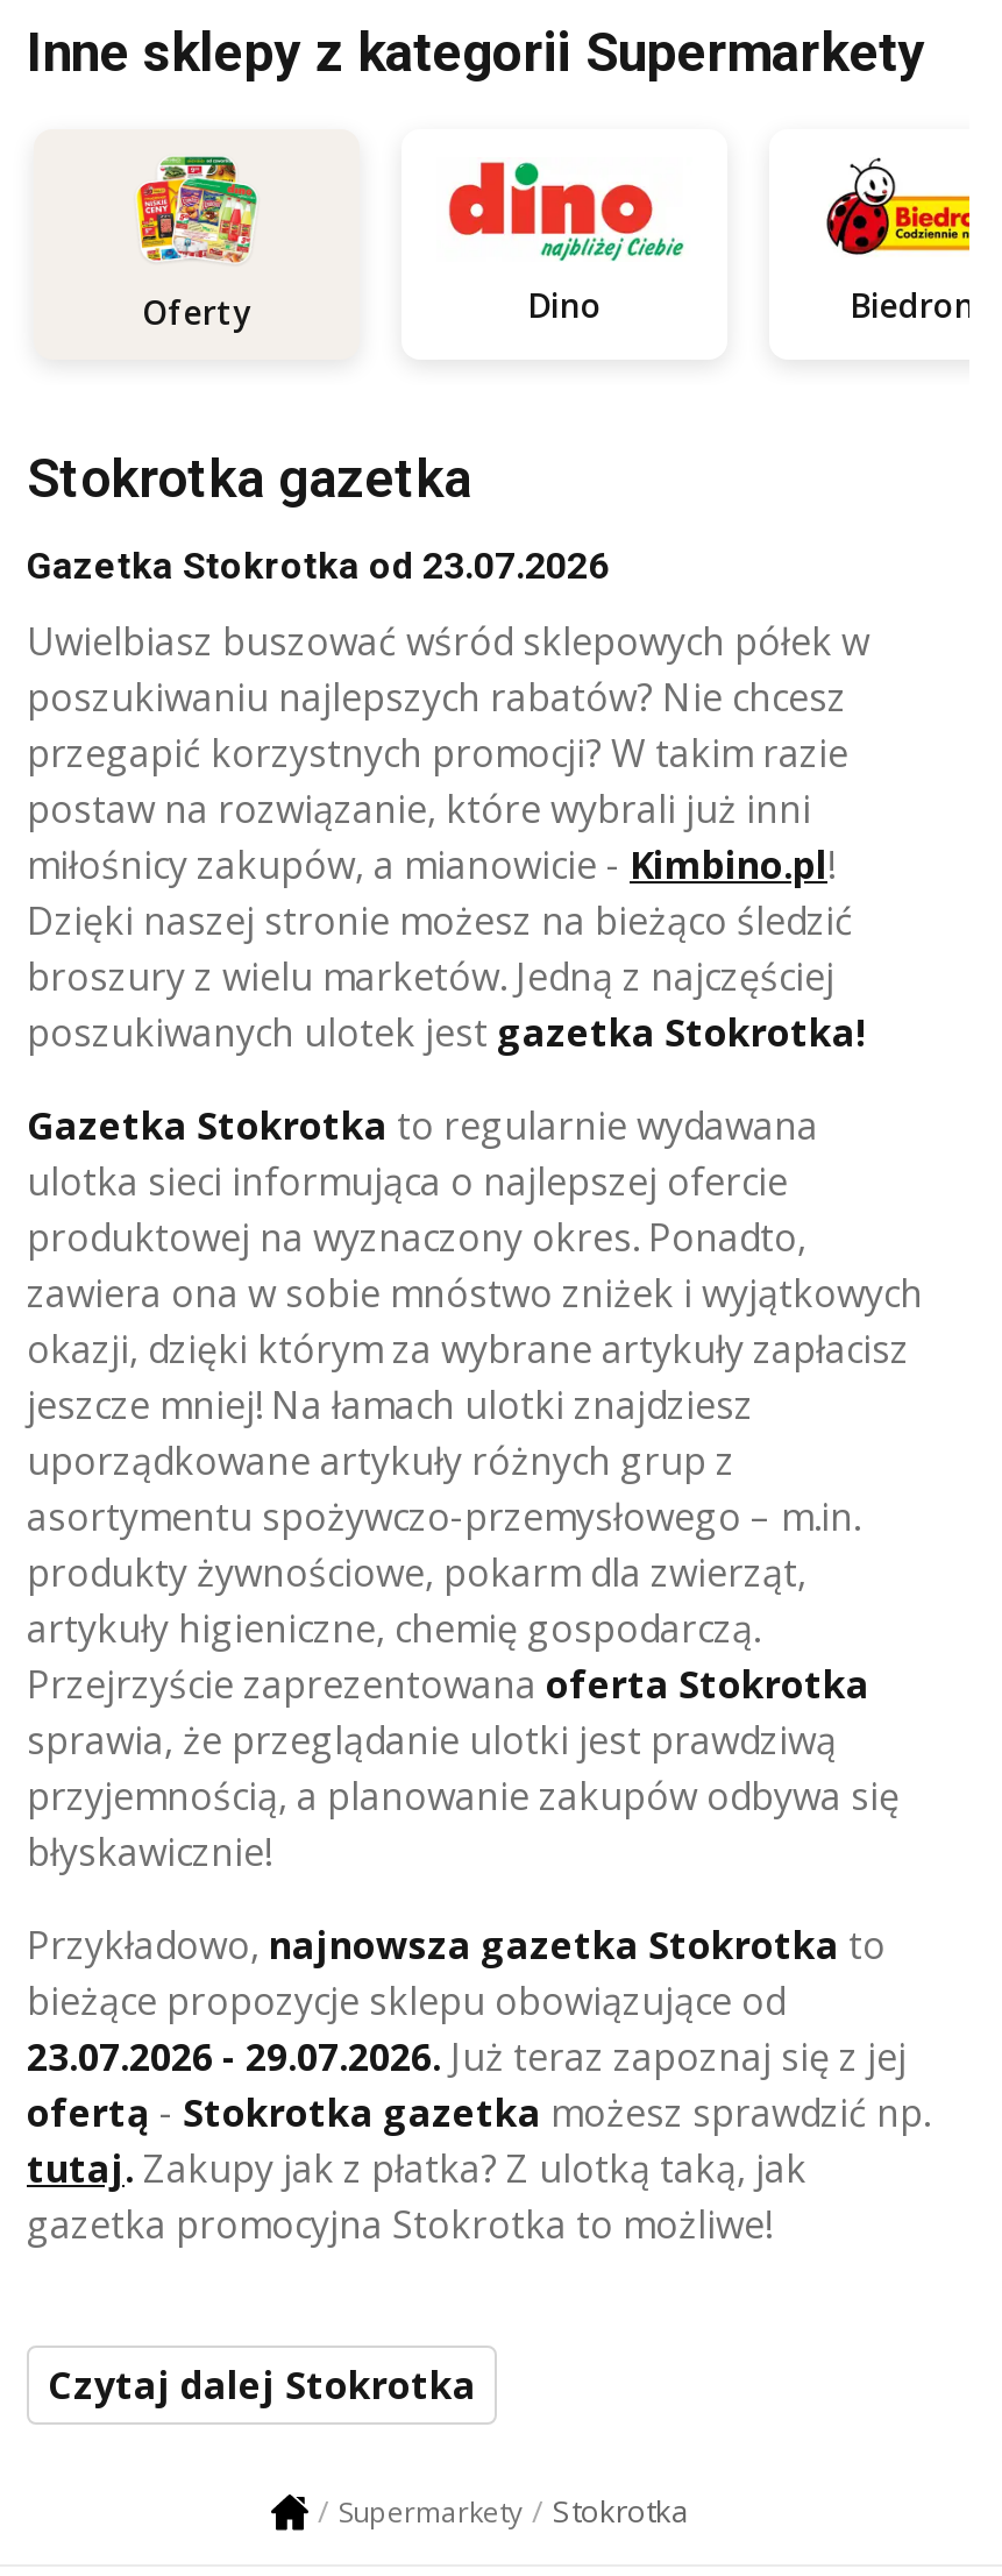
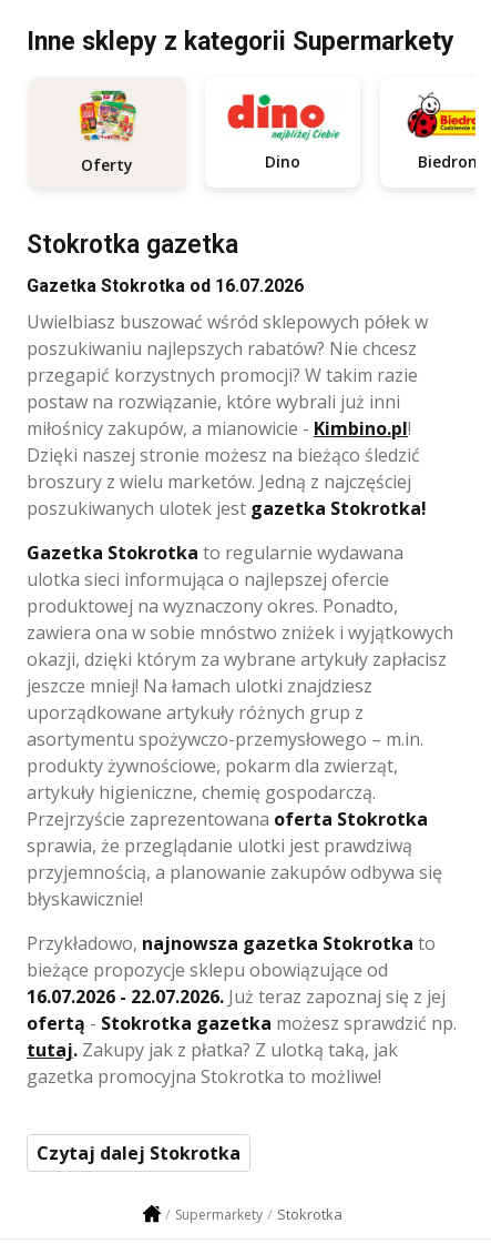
[27,543,609,587] Gazetka Stokrotka od 23.07.2026 -> [27,275,304,296] Gazetka Stokrotka od 16.07.2026
[27,2030,907,2082] 23.07.2026 - 29.07.2026. Już teraz zapoznaj się z jej -> [27,984,446,1009] 16.07.2026 - 22.07.2026. Już teraz zapoznaj się z jej

